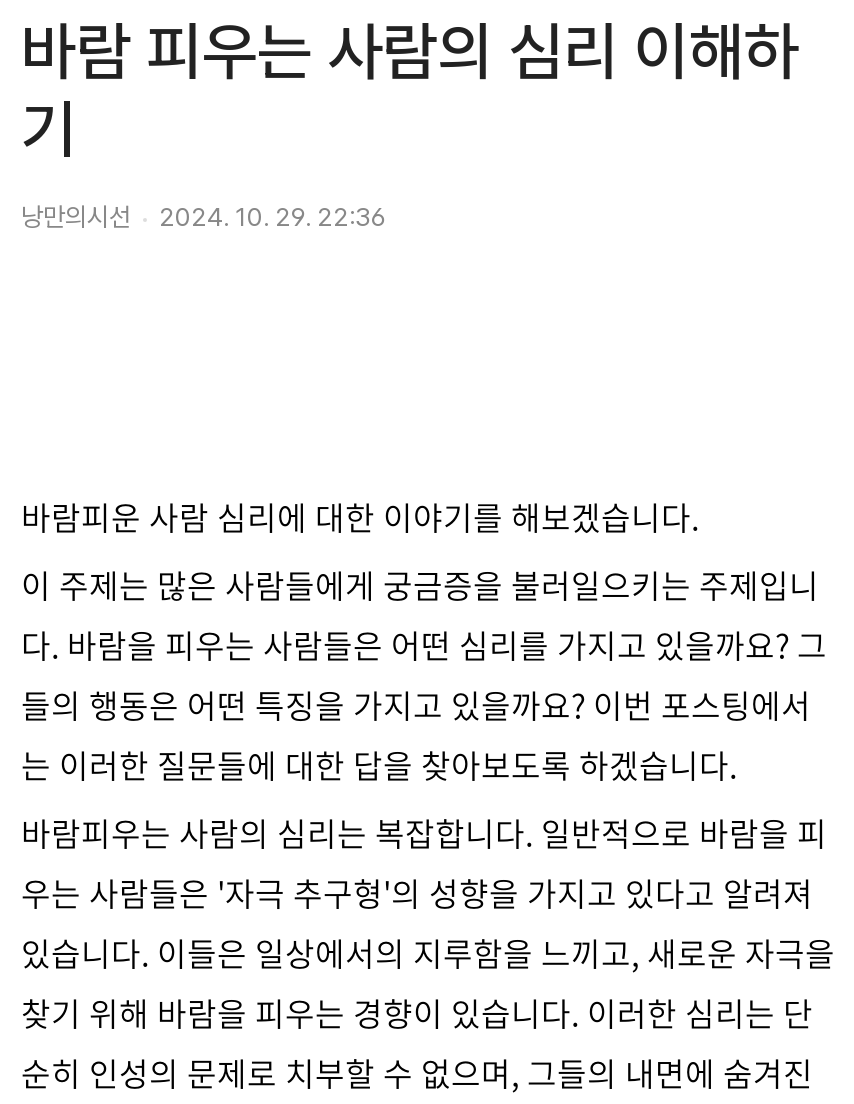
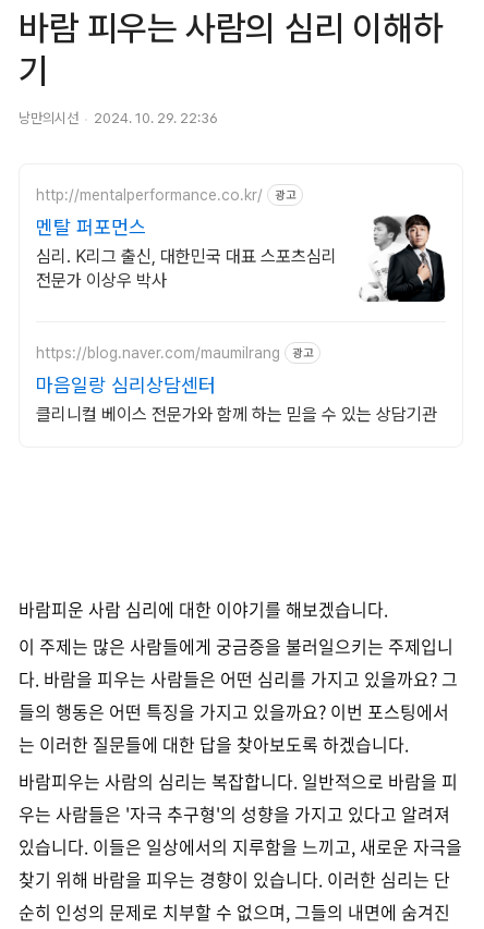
none -> [36,186,446,303] [image] | http://mentalperformance.co.kr/ | 광고 | 멘탈 퍼포먼스 | 심리. K리그 출신, 대한민국 대표 스포츠심리 | 전문가 이상우 박사
none -> [36,344,437,425] https://blog.naver.com/maumilrang | 광고 | 마음일랑 심리상담센터 | 클리니컬 베이스 전문가와 함께 하는 믿을 수 있는 상담기관

